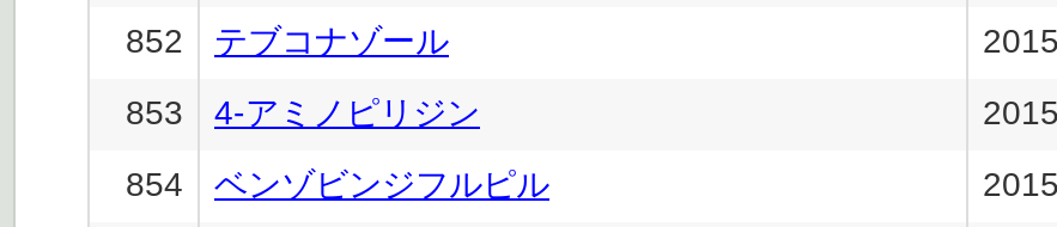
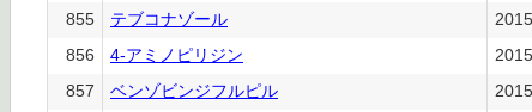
[126,25,449,61] 852 テブコナゾール -> [66,11,228,29] 855 テブコナゾール
[126,97,480,132] 853 4-アミノピリジン -> [66,47,243,65] 856 4-アミノピリジン
[126,168,549,204] 854 ベンゾビンジフルピル -> [66,83,278,101] 857 ベンゾビンジフルピル

